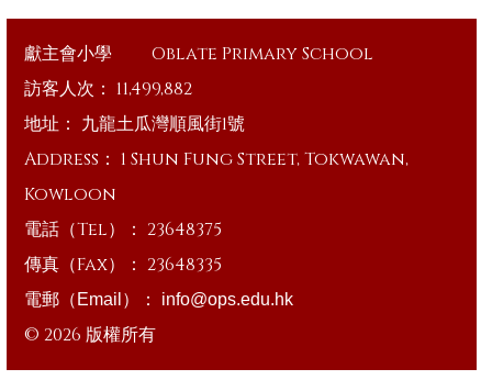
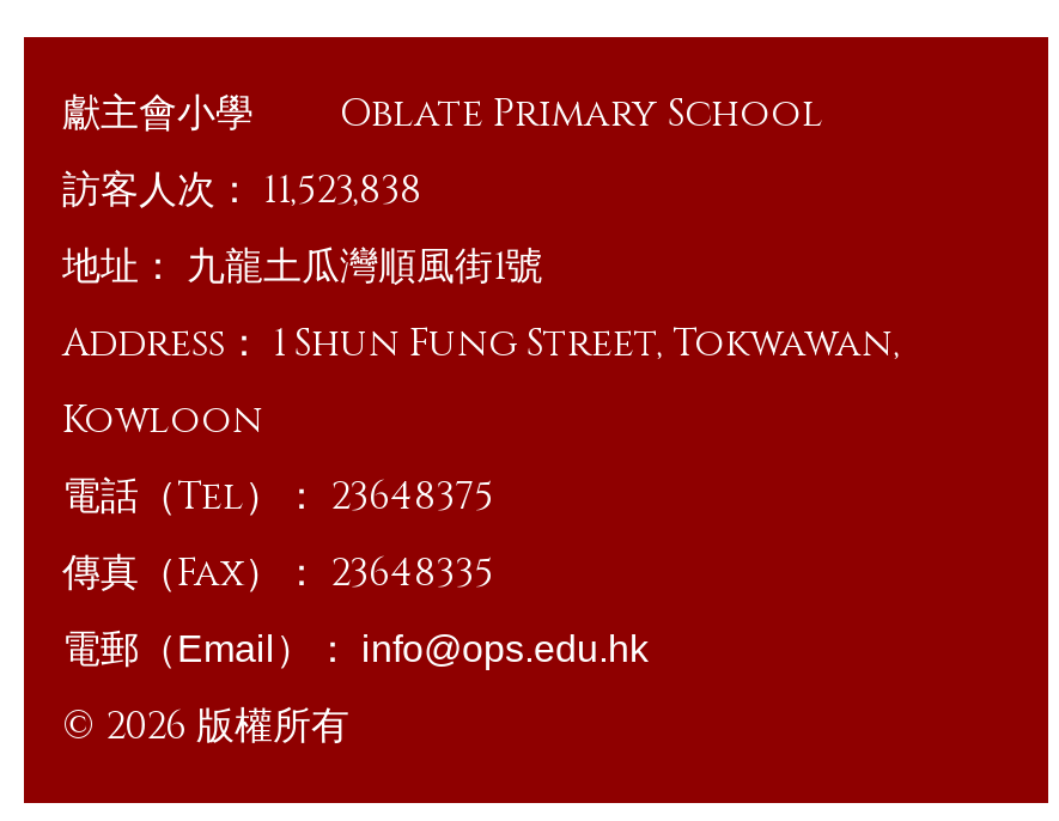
[24,76,192,101] 訪客人次： 11,499,882 -> [62,163,421,216] 訪客人次： 11,523,838

